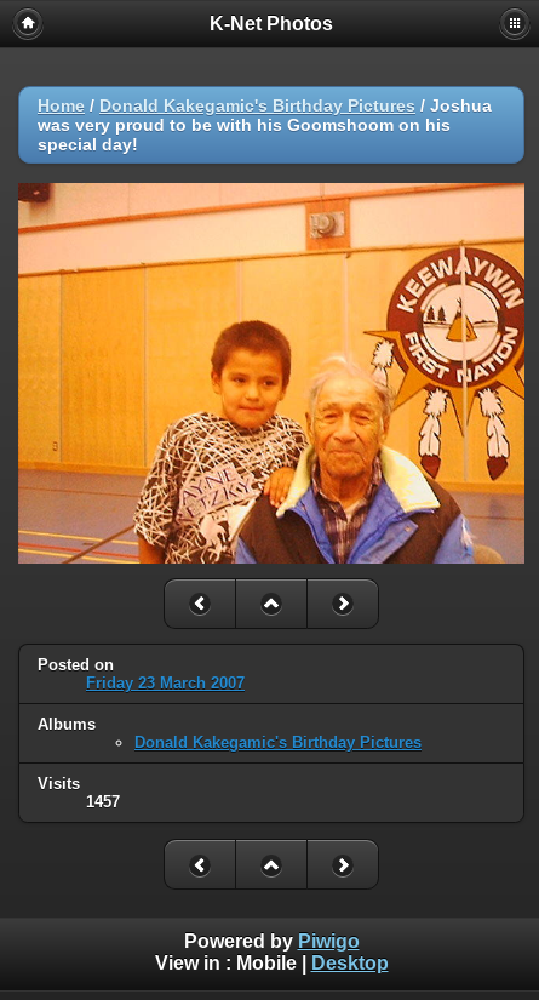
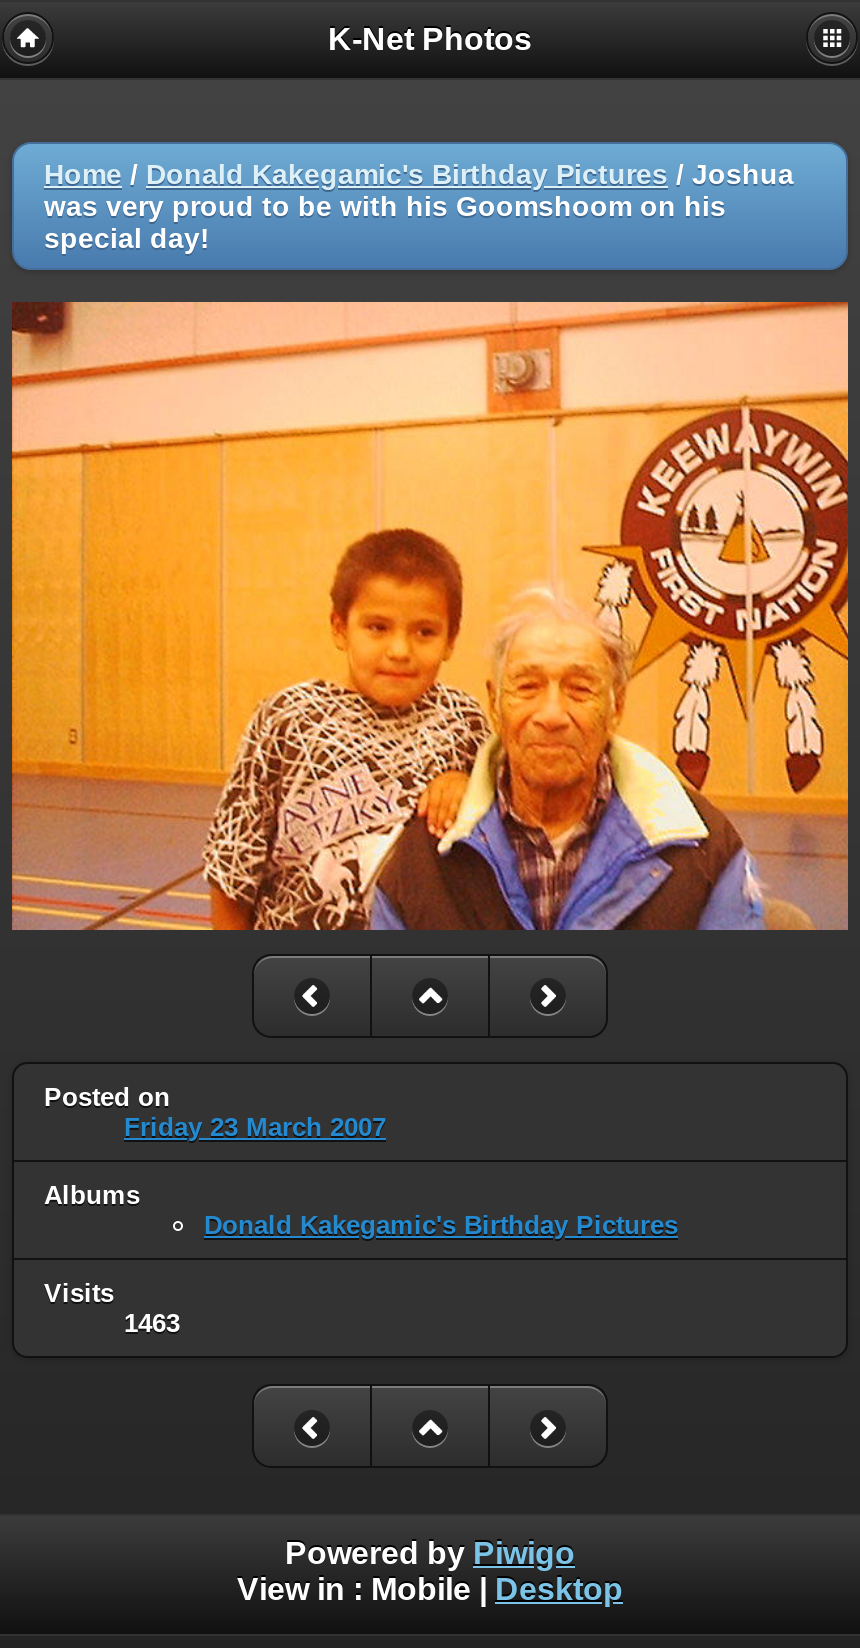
[86,793,120,811] 1457 -> [124,1308,180,1338] 1463

